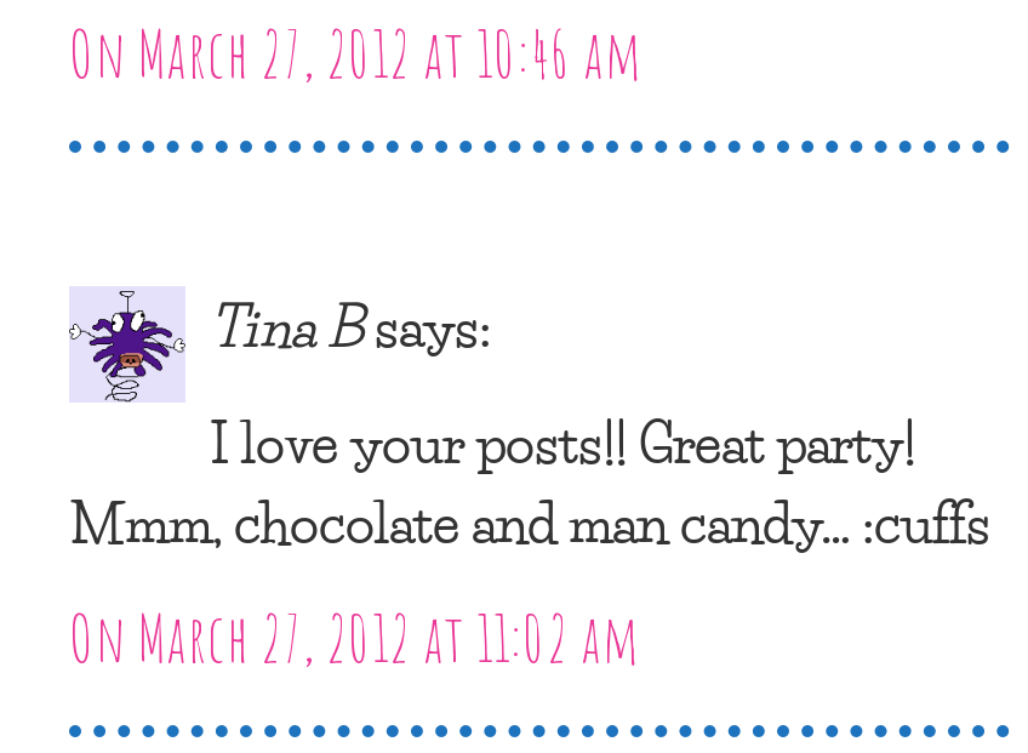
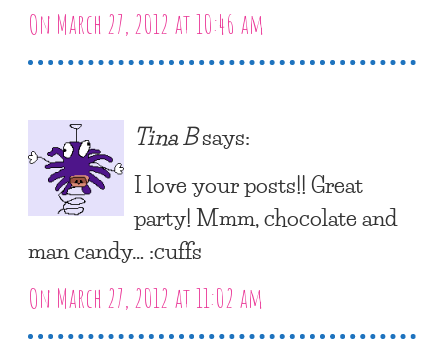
[67,289,176,437] [image] -> [27,122,72,190] [image]

